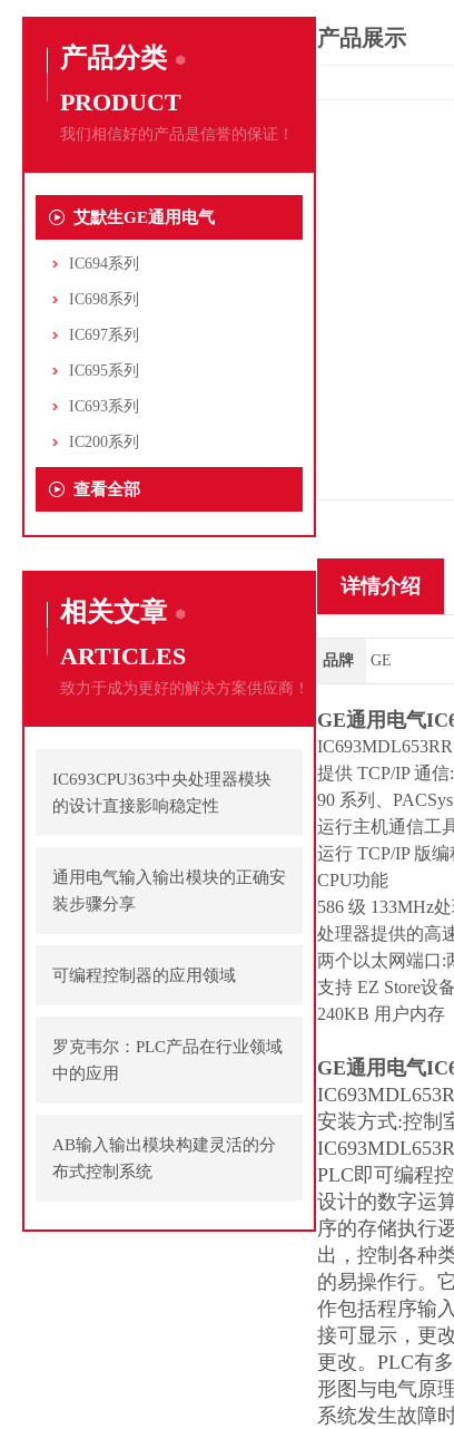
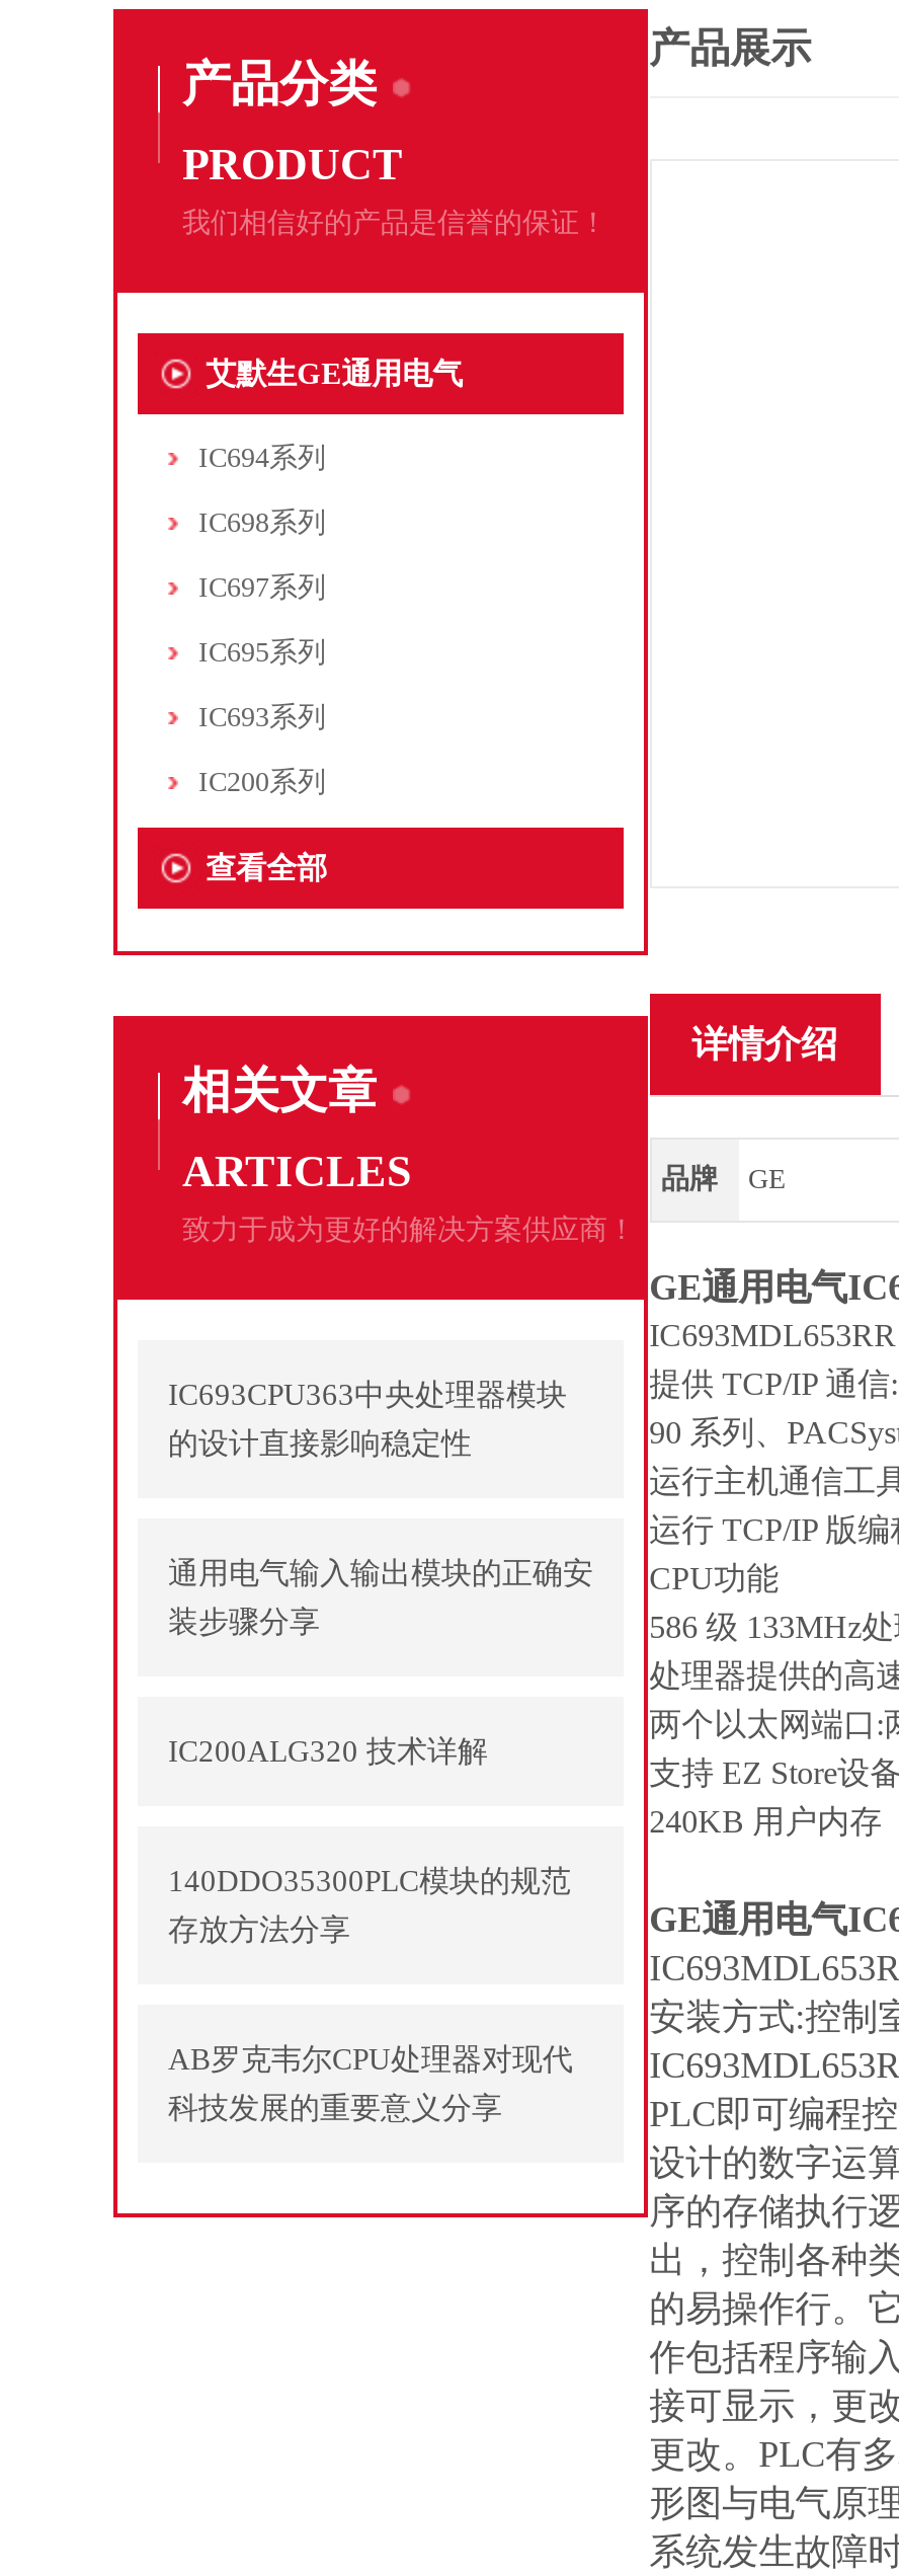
[52,966,236,984] 可编程控制器的应用领域 -> [168,1735,488,1768] IC200ALG320 技术详解
[52,1038,283,1056] 罗克韦尔：PLC产品在行业领域 -> [168,1865,571,1897] 140DDO35300PLC模块的规范
[52,1065,119,1082] 中的应用 -> [168,1914,350,1946] 存放方法分享
[52,1136,276,1154] AB输入输出模块构建灵活的分 -> [168,2043,573,2076] AB罗克韦尔CPU处理器对现代
[52,1163,152,1180] 布式控制系统 -> [168,2092,502,2124] 科技发展的重要意义分享

